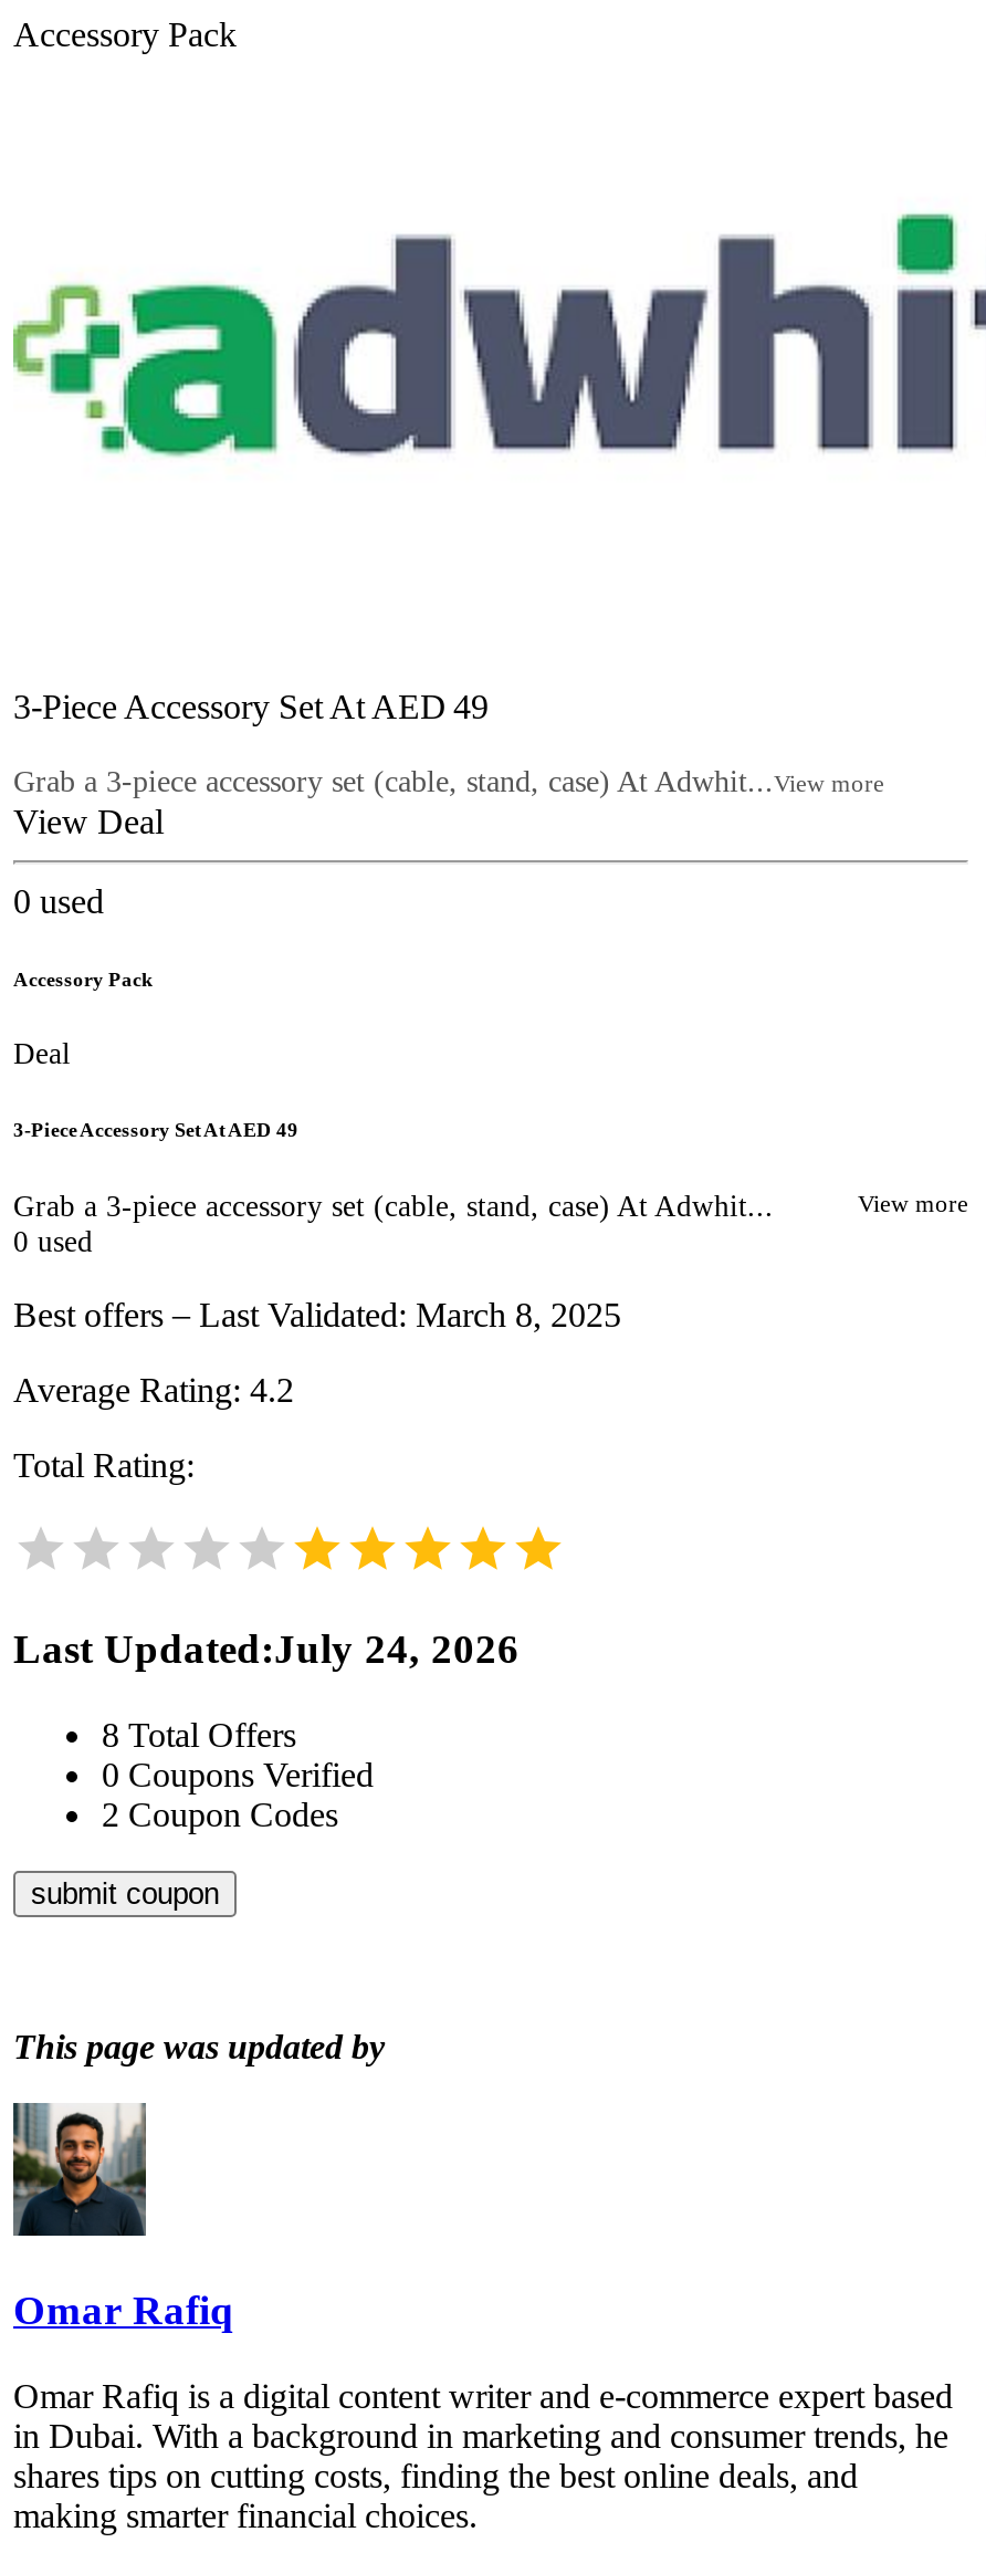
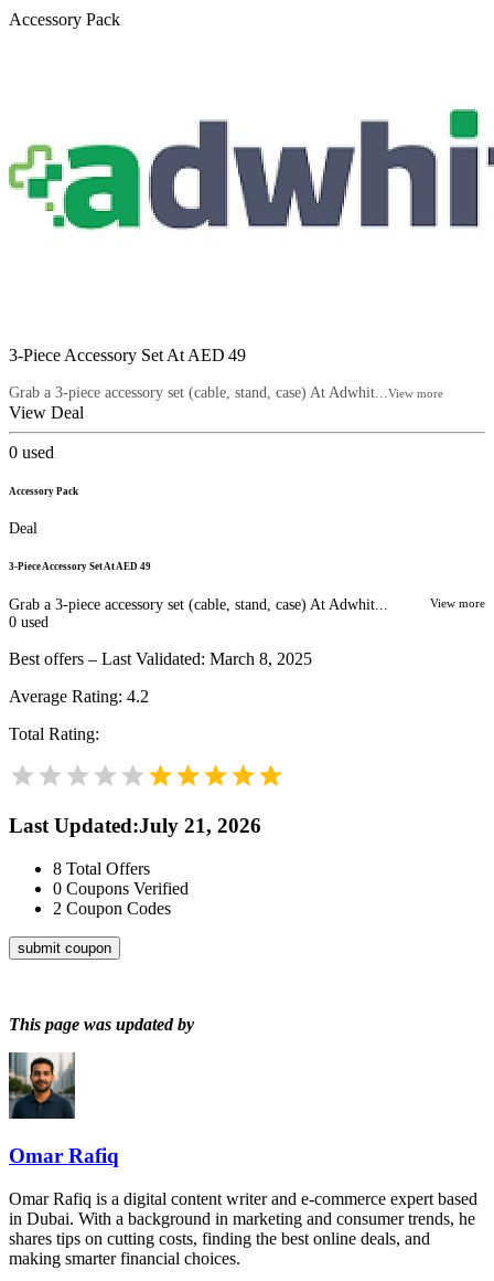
[13,1626,520,1673] Last Updated:July 24, 2026 -> [9,814,261,838] Last Updated:July 21, 2026

